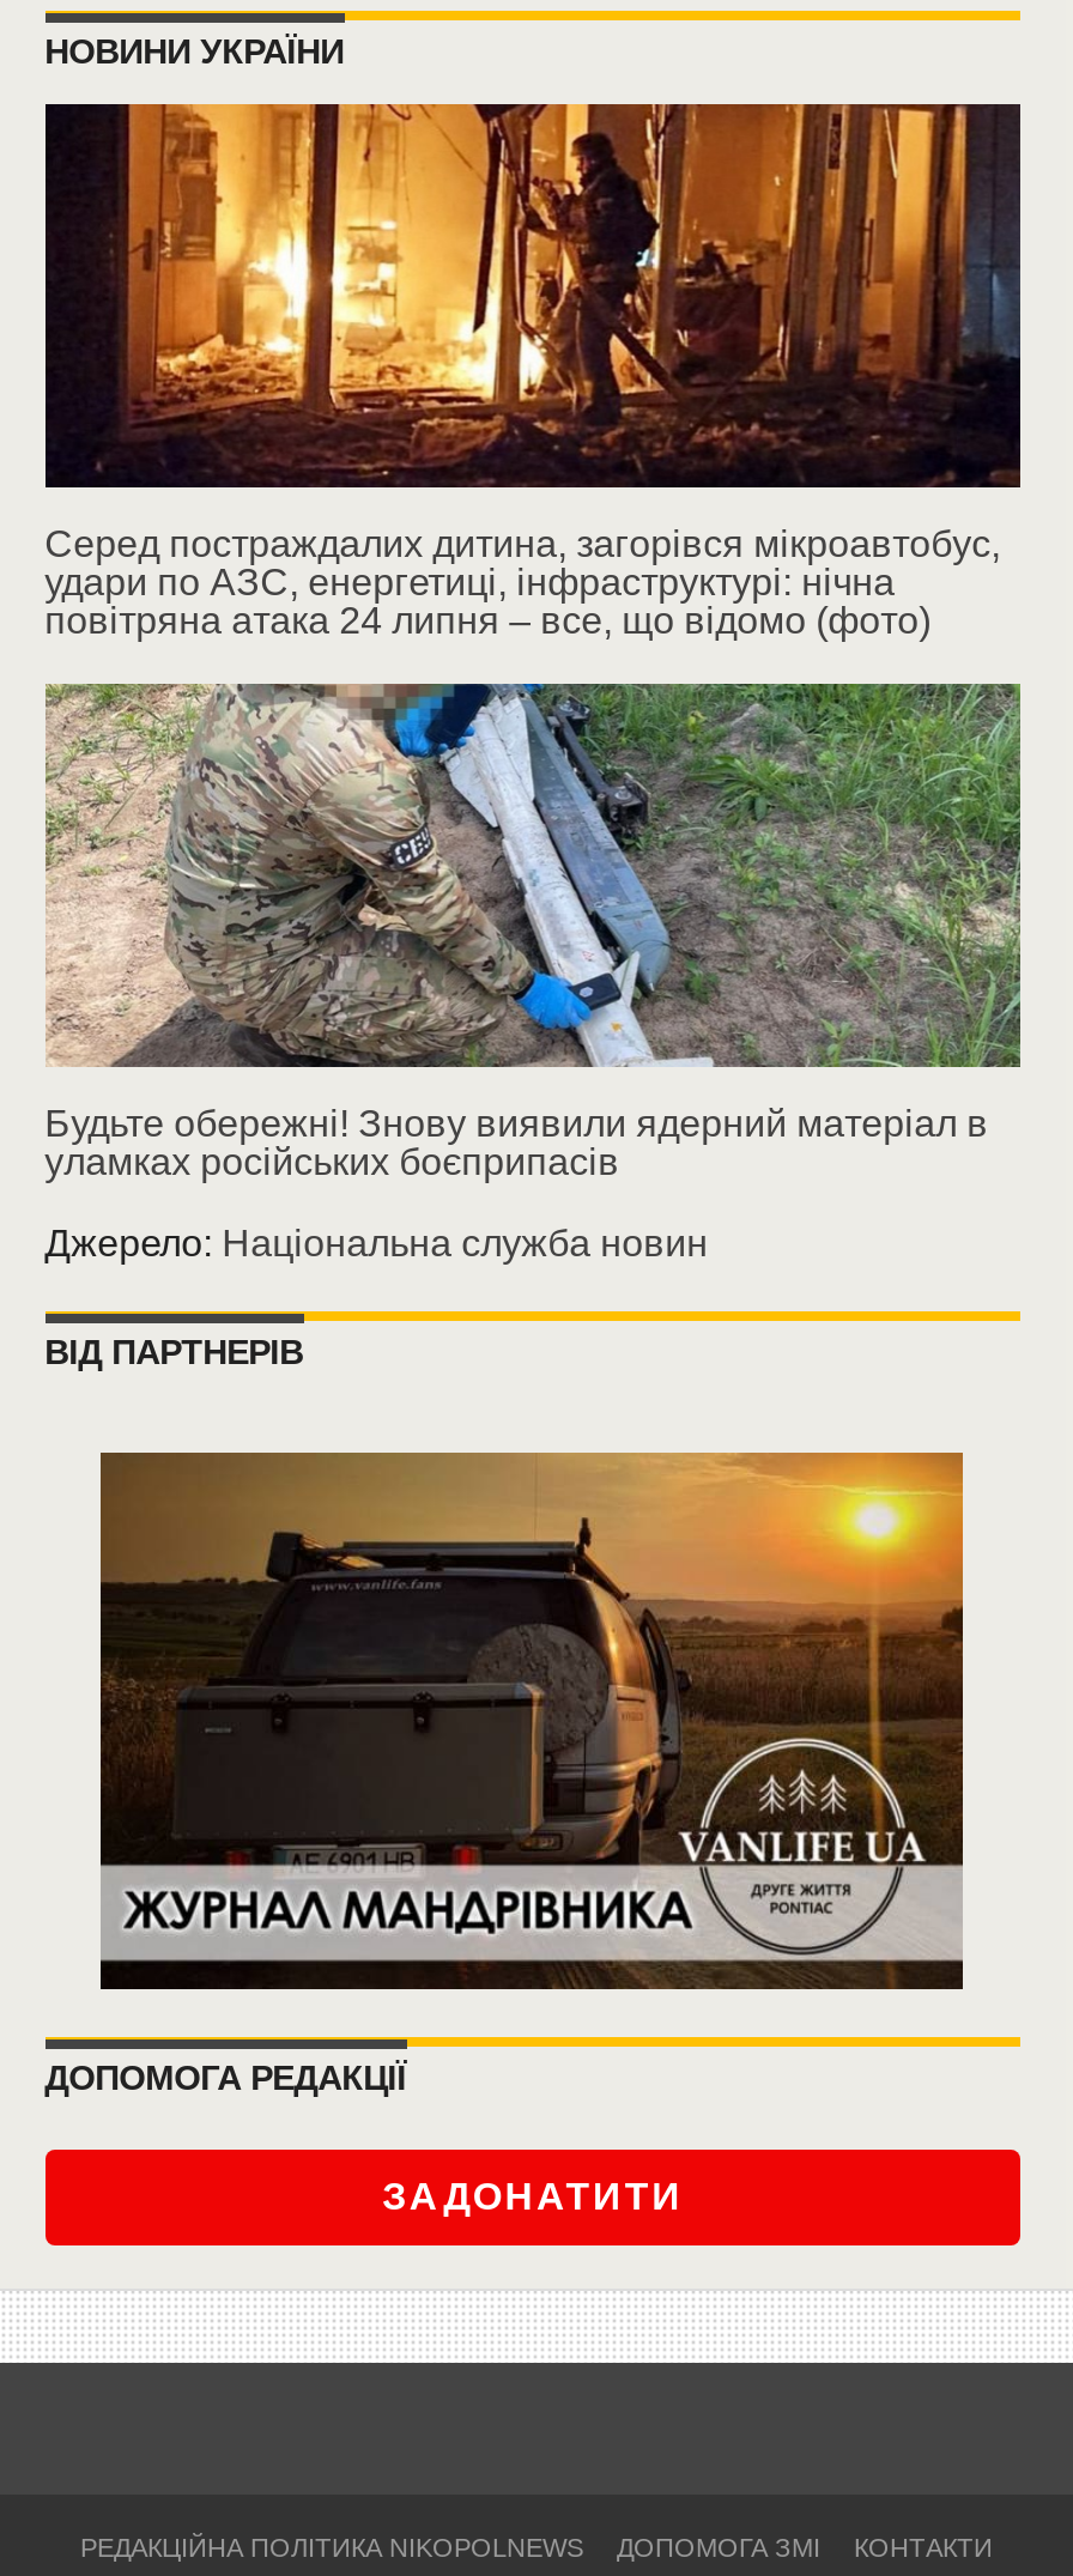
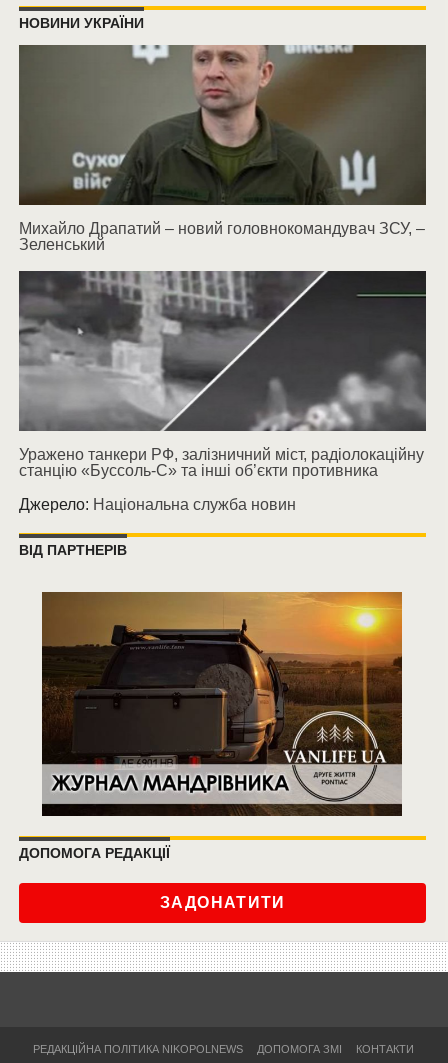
[45,102,1018,640] [image] | Серед постраждалих дитина, загорівся мікроавтобус, | удари по АЗС, енергетиці, інфраструктурі: нічна | повітряна атака 24 липня – все, що відомо (фото) -> [19,44,426,253] [image] | Михайло Драпатий – новий головнокомандувач ЗСУ, – | Зеленський
[45,681,1023,1182] [image] | Будьте обережні! Знову виявили ядерний матеріал в | уламках російських боєприпасів -> [19,271,427,479] [image] | Уражено танкери РФ, залізничний міст, радіолокаційну | станцію «Буссоль-С» та інші об’єкти противника

